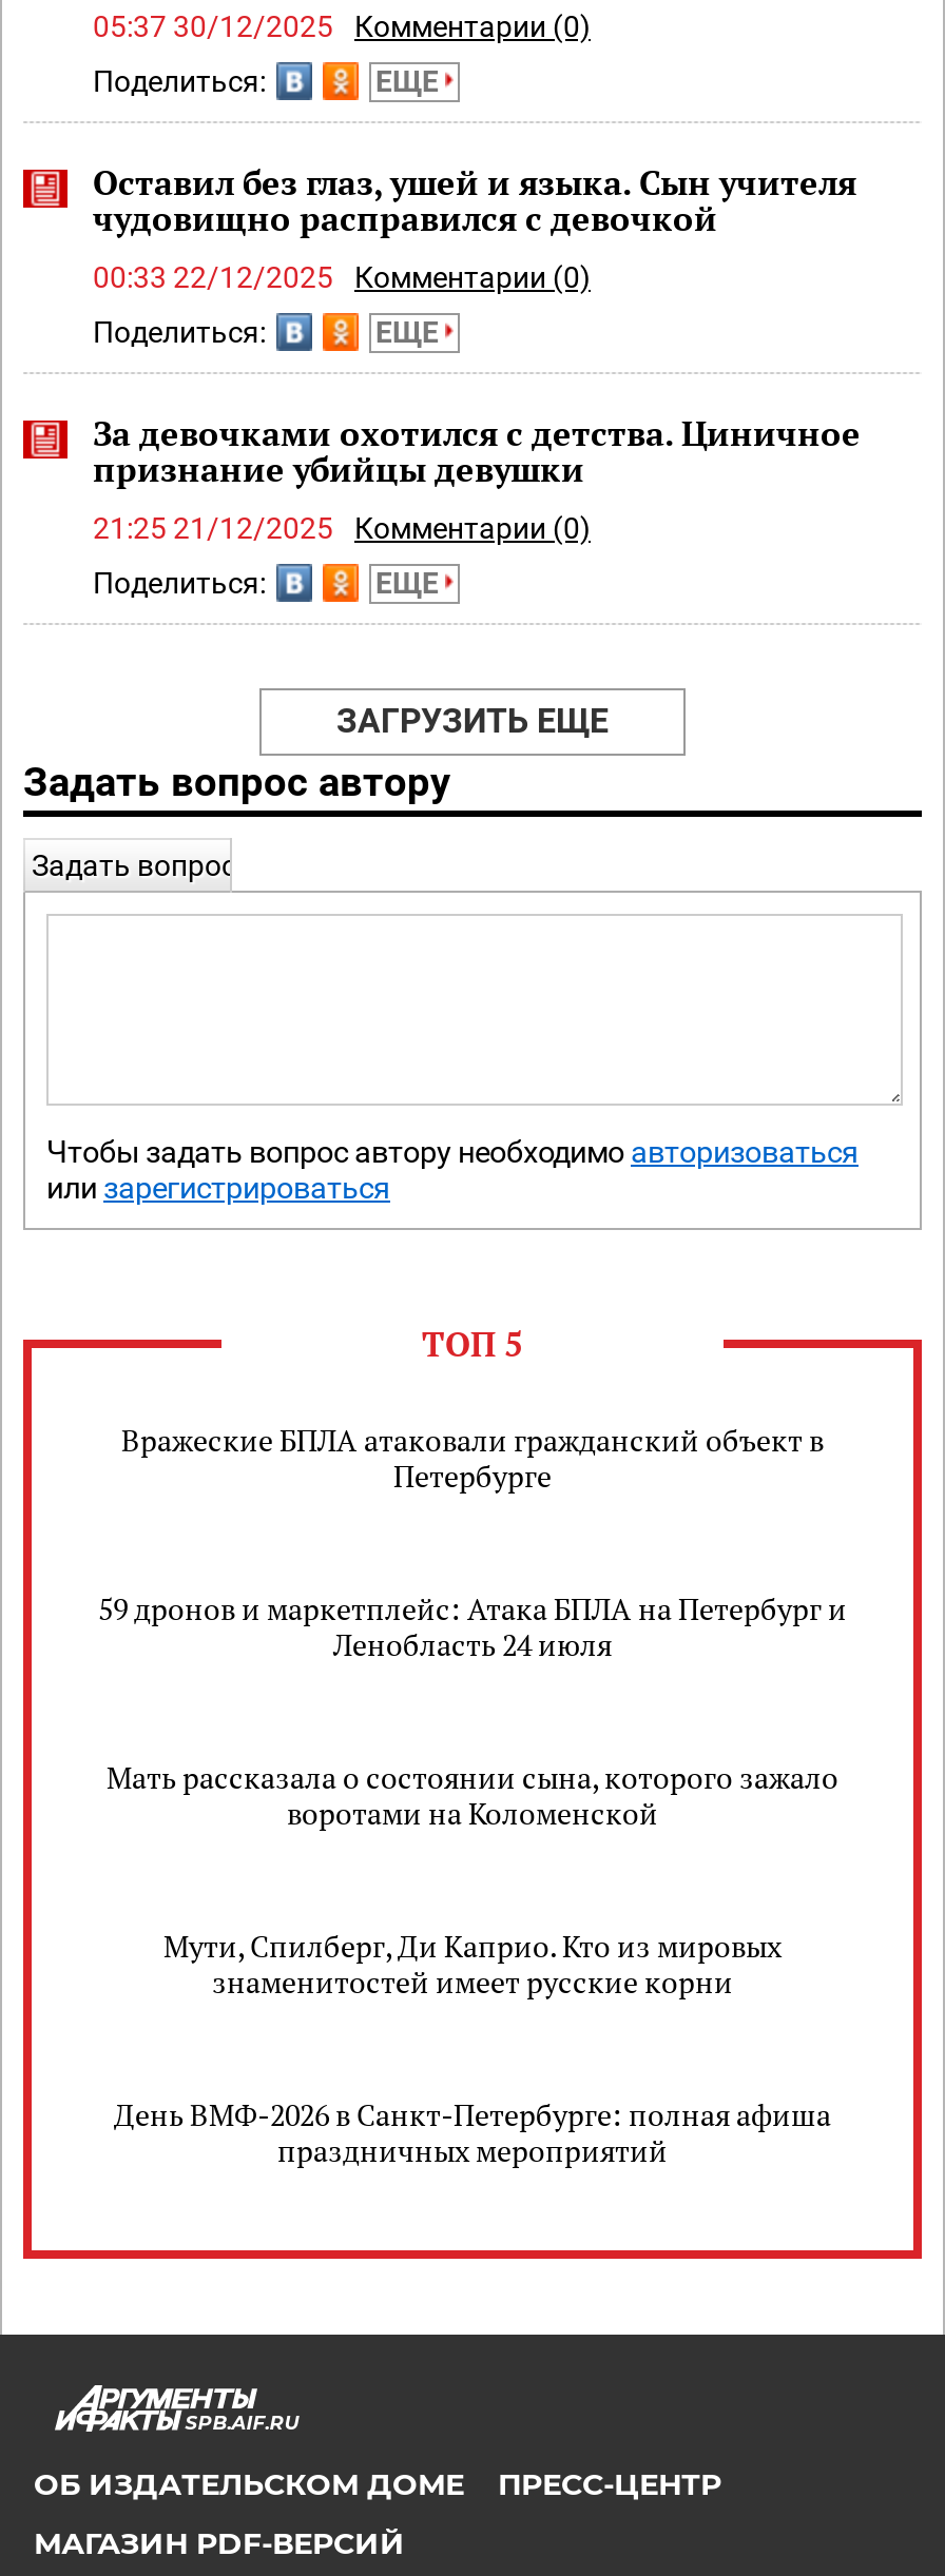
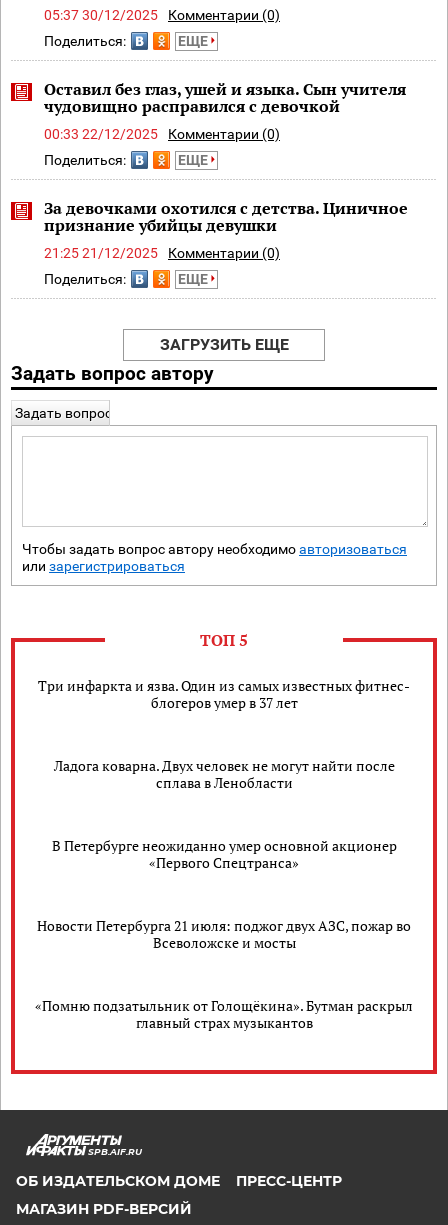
[121,1420,824,1496] Вражеские БПЛА атаковали гражданский объект в | Петербурге -> [38,676,410,712] Три инфаркта и язва. Один из самых известных фитнес- | блогеров умер в 37 лет
[98,1588,847,1664] 59 дронов и маркетплейс: Атака БПЛА на Петербург и | Ленобласть 24 июля -> [53,756,394,792] Ладога коварна. Двух человек не могут найти после | сплава в Ленобласти
[107,1757,838,1833] Мать рассказала о состоянии сына, которого зажало | воротами на Коломенской -> [51,836,396,872] В Петербурге неожиданно умер основной акционер | «Первого Спецтранса»
[163,1926,782,2002] Мути, Спилберг, Ди Каприо. Кто из мировых | знаменитостей имеет русские корни -> [37,916,411,952] Новости Петербурга 21 июля: поджог двух АЗС, пожар во | Всеволожске и мосты
[114,2094,831,2170] День ВМФ-2026 в Санкт-Петербурге: полная афиша | праздничных мероприятий -> [35,996,413,1032] «Помню подзатыльник от Голощёкина». Бутман раскрыл | главный страх музыкантов

